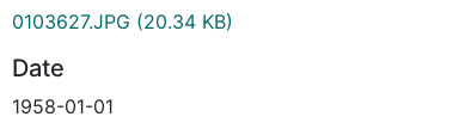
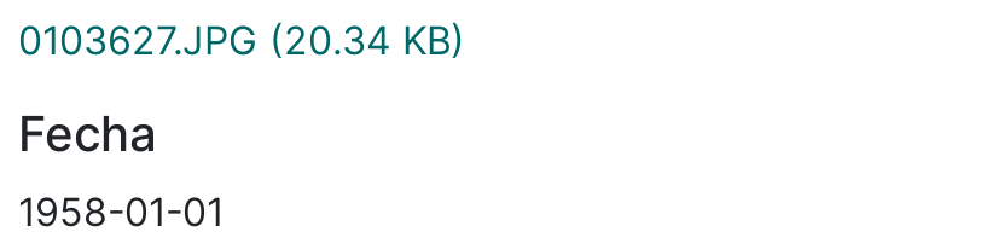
[12,54,65,82] Date -> [18,105,156,163] Fecha

